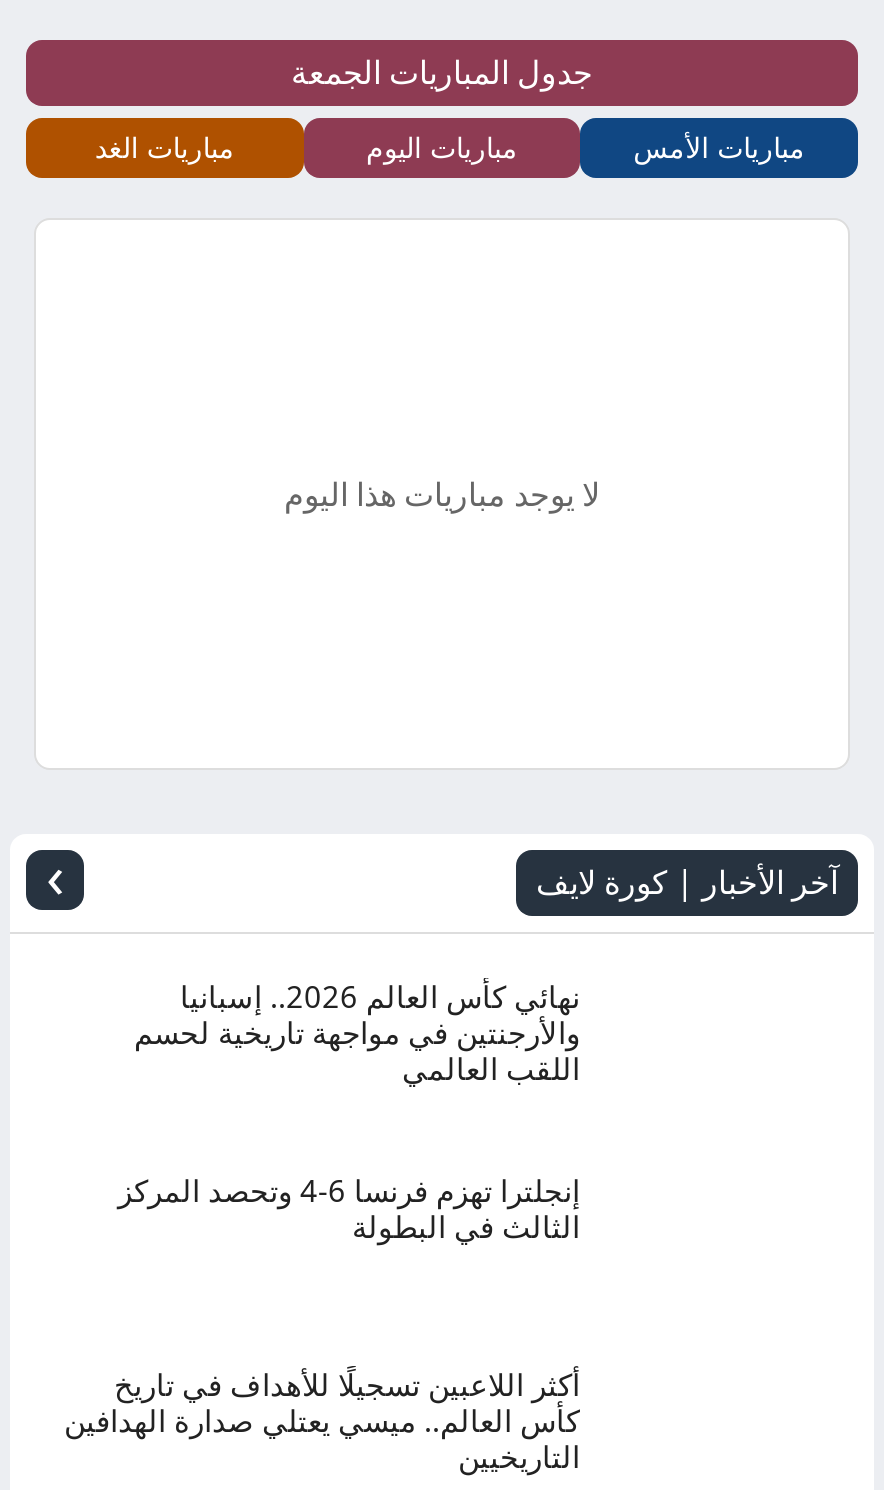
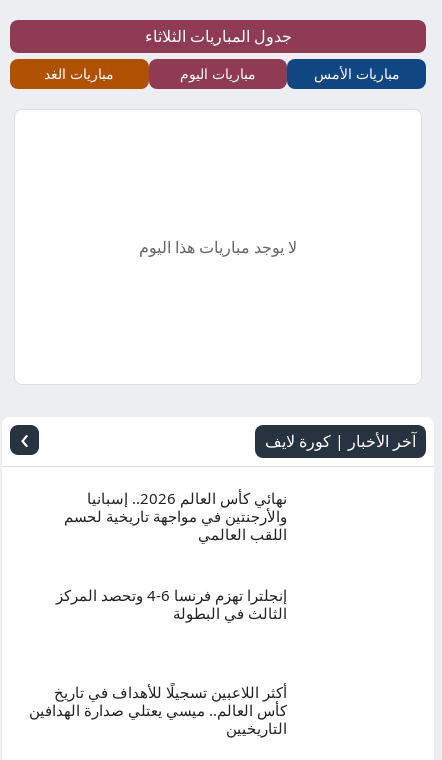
[291,50,593,94] جدول المباريات الجمعة -> [144,25,291,47] جدول المباريات الثلاثاء

